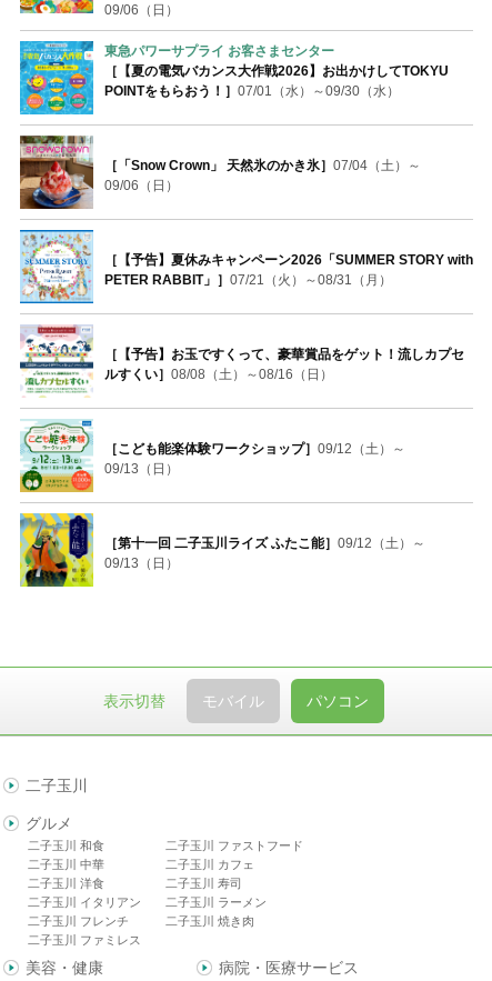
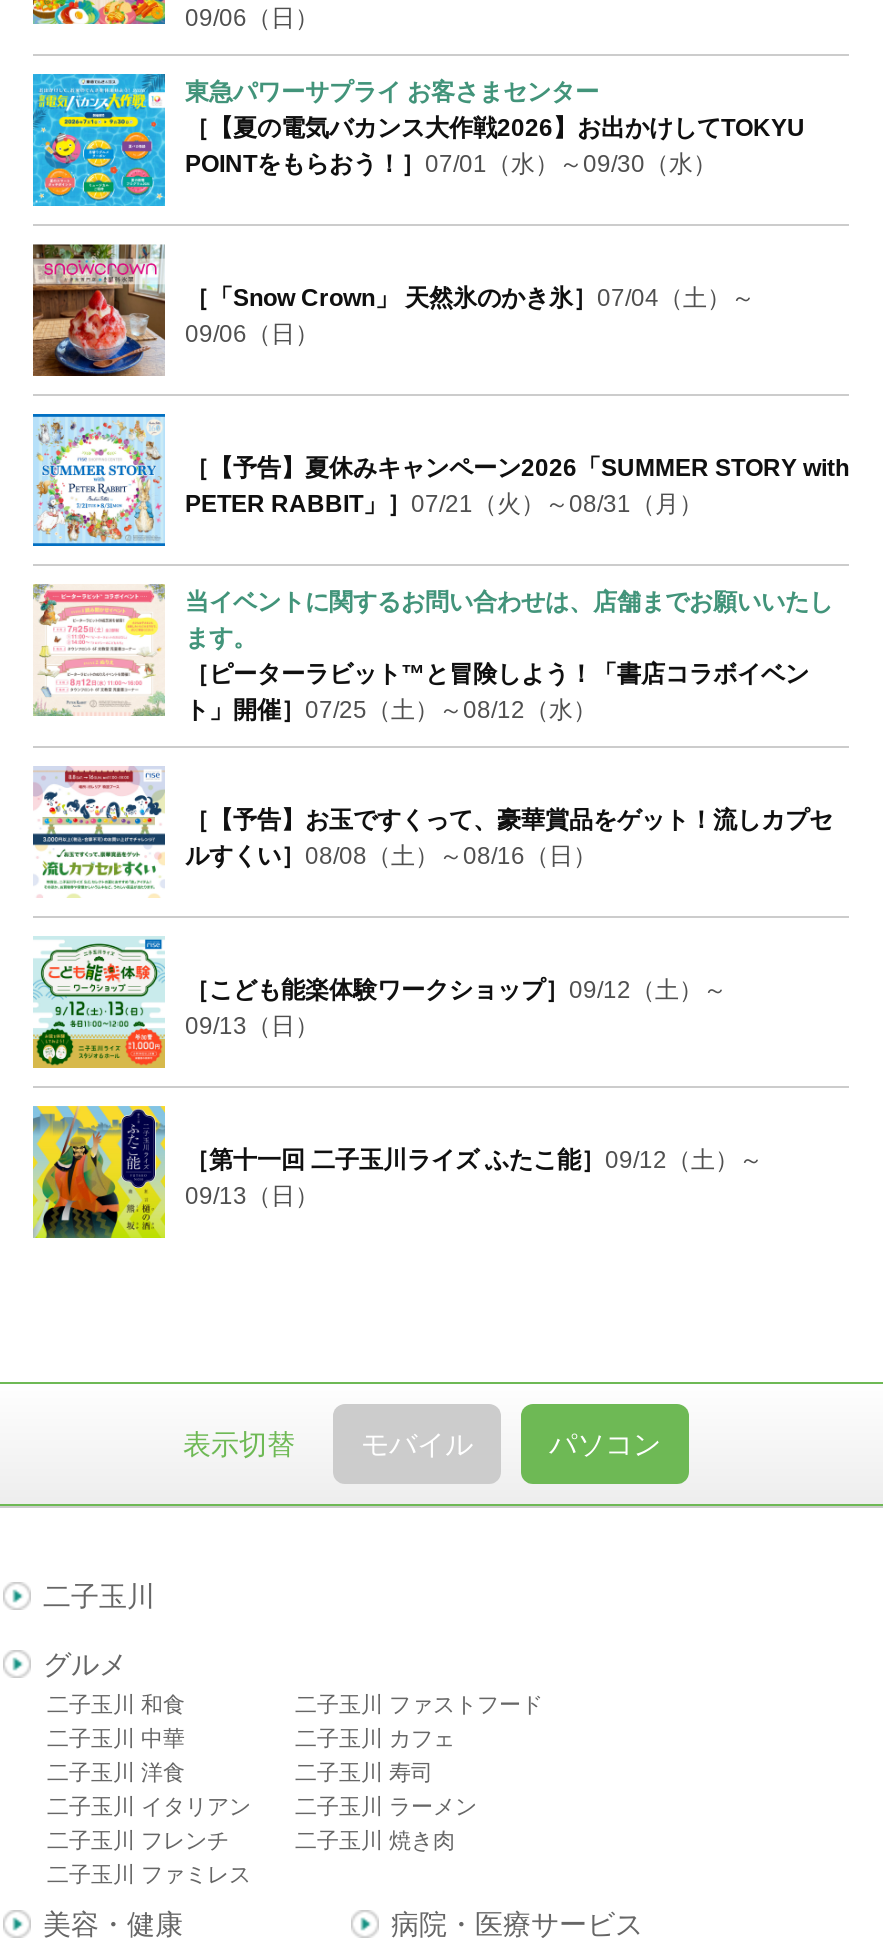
none -> [31,584,833,724] [image] | 当イベントに関するお問い合わせは、店舗までお願いいたし | ます。 | ［ピーターラビット™と冒険しよう！「書店コラボイベン | ト」開催］07/25（土）～08/12（水）

